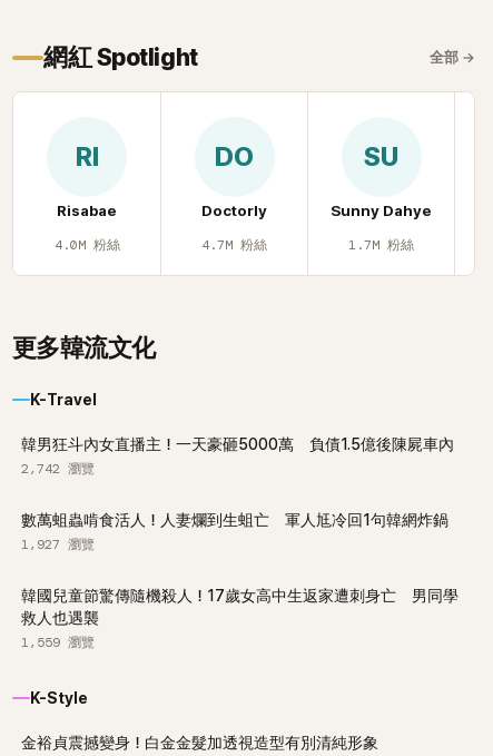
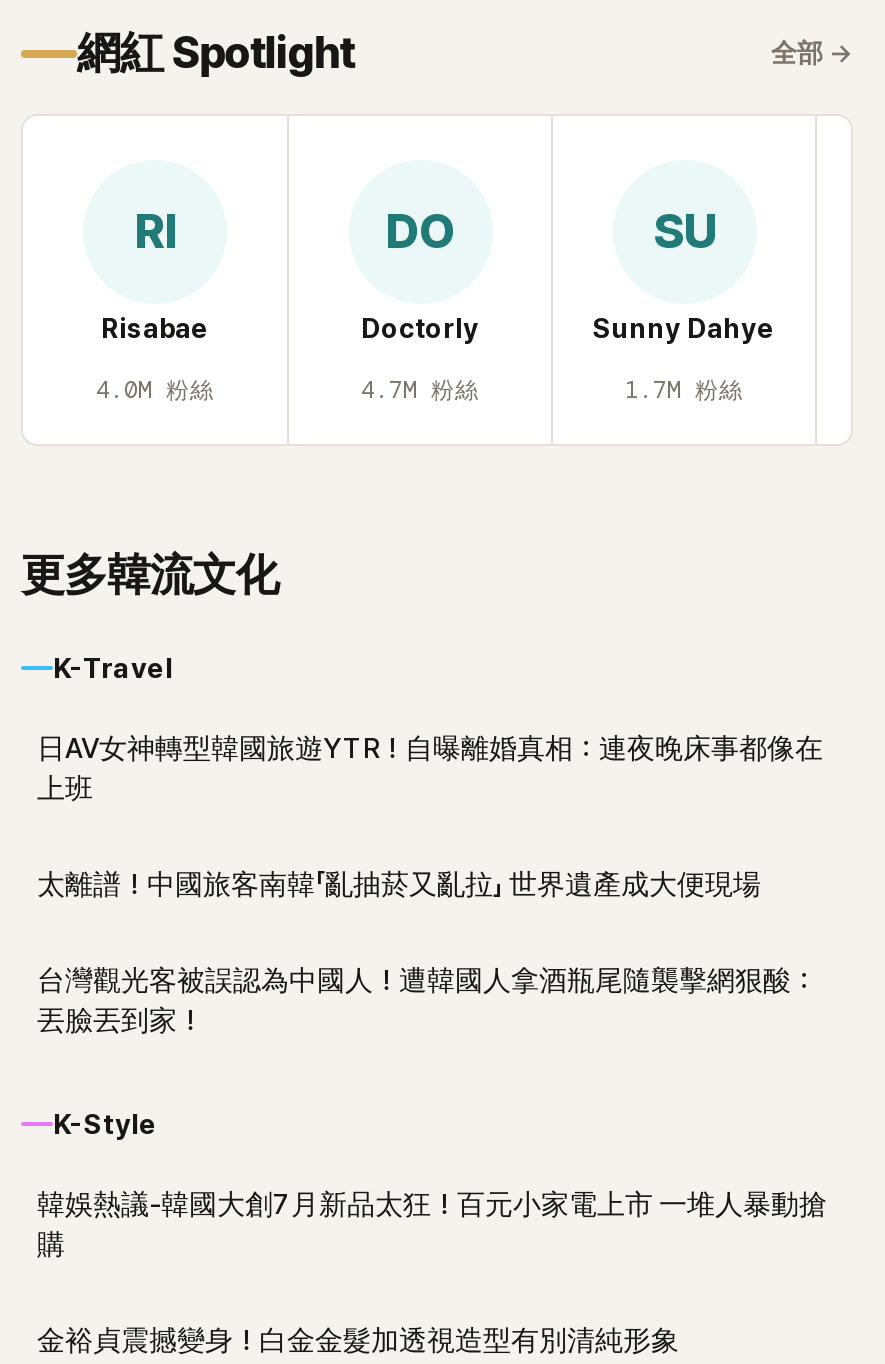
[21,435,453,478] 韓男狂斗內女直播主！一天豪砸5000萬 負債1.5億後陳屍車內 | 2,742 瀏覽 -> [37,732,823,804] 日AV女神轉型韓國旅遊YTR！自曝離婚真相：連夜晚床事都像在 | 上班
[21,511,447,553] 數萬蛆蟲啃食活人！人妻爛到生蛆亡 軍人尪冷回1句韓網炸鍋 | 1,927 瀏覽 -> [37,868,761,900] 太離譜！中國旅客南韓「亂抽菸又亂拉」 世界遺產成大便現場
[21,587,459,651] 韓國兒童節驚傳隨機殺人！17歲女高中生返家遭刺身亡 男同學 | 救人也遇襲 | 1,559 瀏覽 -> [37,964,817,1036] 台灣觀光客被誤認為中國人！遭韓國人拿酒瓶尾隨襲擊網狠酸： | 丟臉丟到家！
moved [30,689,88,707] -> [53,1108,157,1140]: K-Style
none -> [37,1188,827,1260] 韓娛熱議-韓國大創7月新品太狂！百元小家電上市 一堆人暴動搶 | 購

